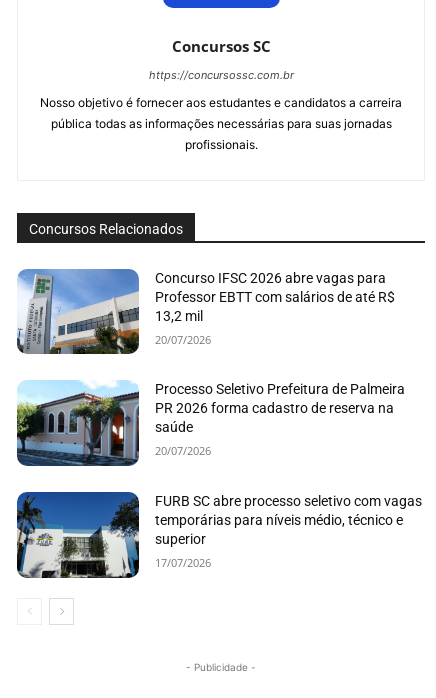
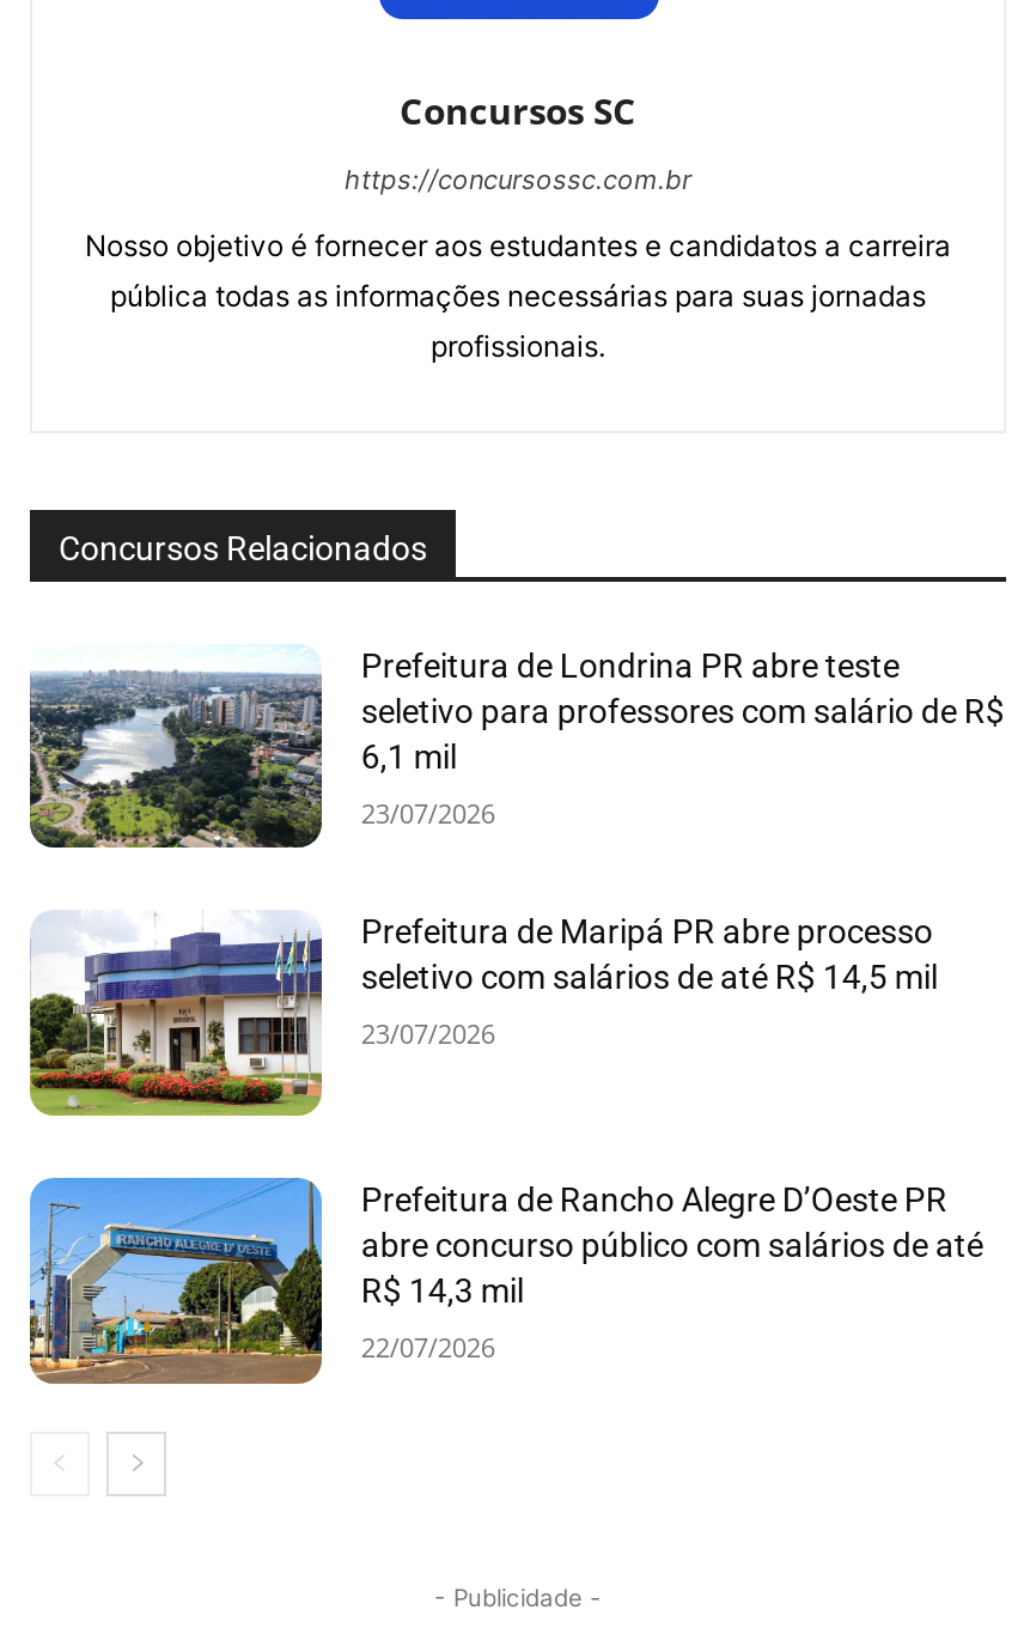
[17,268,395,354] [image] | Concurso IFSC 2026 abre vagas para | Professor EBTT com salários de até R$ | 13,2 mil -> [28,644,1005,850] [image] | Prefeitura de Londrina PR abre teste | seletivo para professores com salário de R$ | 6,1 mil
[155,332,211,347] 20/07/2026 -> [361,794,495,830] 23/07/2026
[16,380,405,467] [image] | Processo Seletivo Prefeitura de Palmeira | PR 2026 forma cadastro de reserva na | saúde -> [28,912,938,1118] [image] | Prefeitura de Maripá PR abre processo | seletivo com salários de até R$ 14,5 mil
[155,443,211,458] 20/07/2026 -> [361,1016,495,1052] 23/07/2026
[16,491,422,579] [image] | FURB SC abre processo seletivo com vagas | temporárias para níveis médio, técnico e | superior -> [28,1176,983,1386] [image] | Prefeitura de Rancho Alegre D’Oeste PR | abre concurso público com salários de até | R$ 14,3 mil
[155,555,211,570] 17/07/2026 -> [361,1329,495,1365] 22/07/2026

